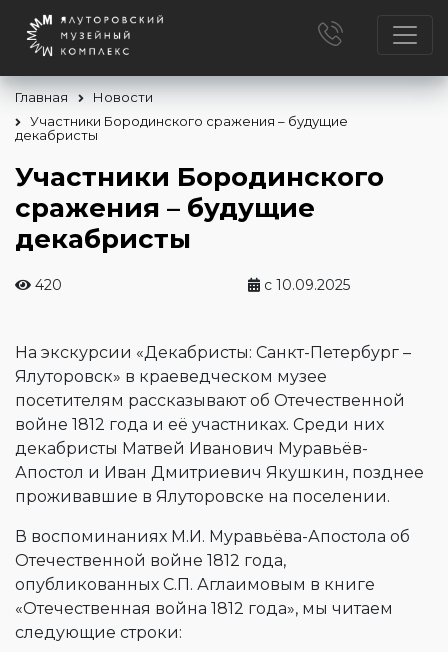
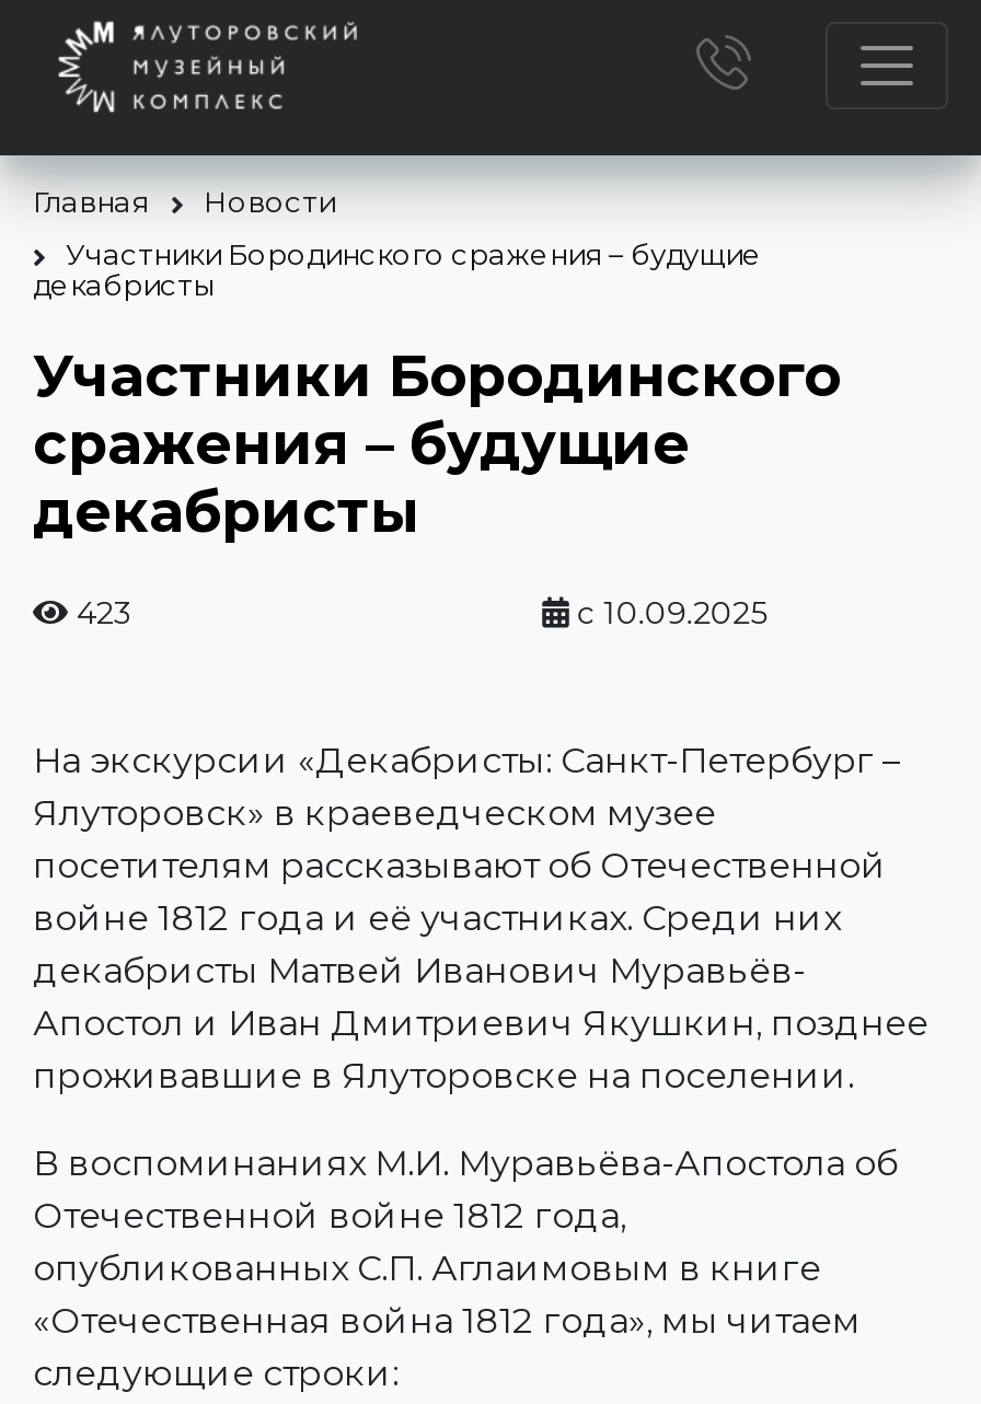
[31,276,62,294] 420 -> [68,592,131,632] 423

